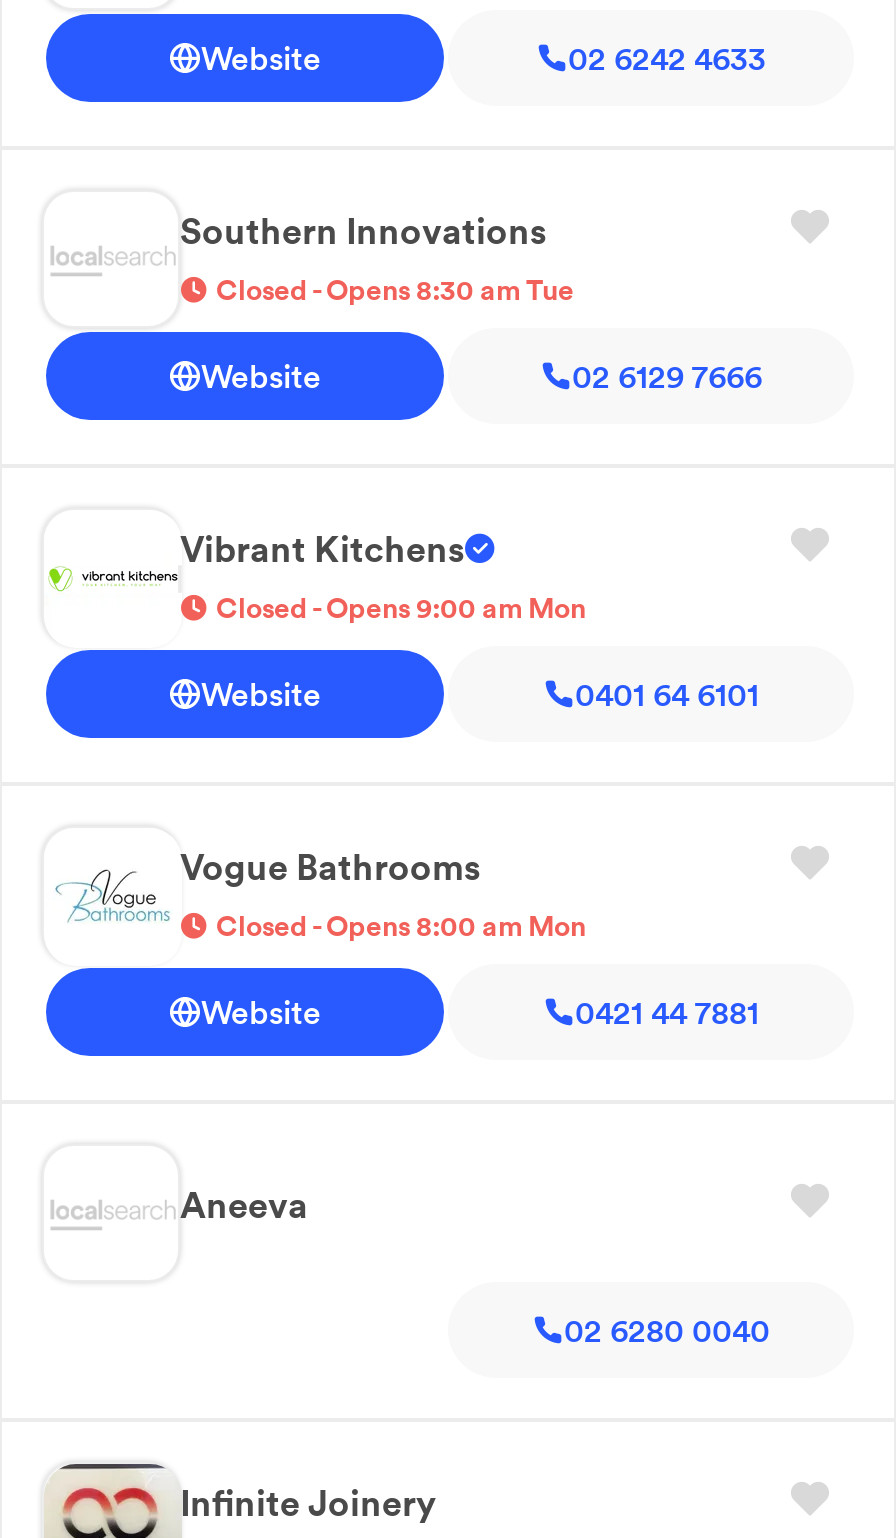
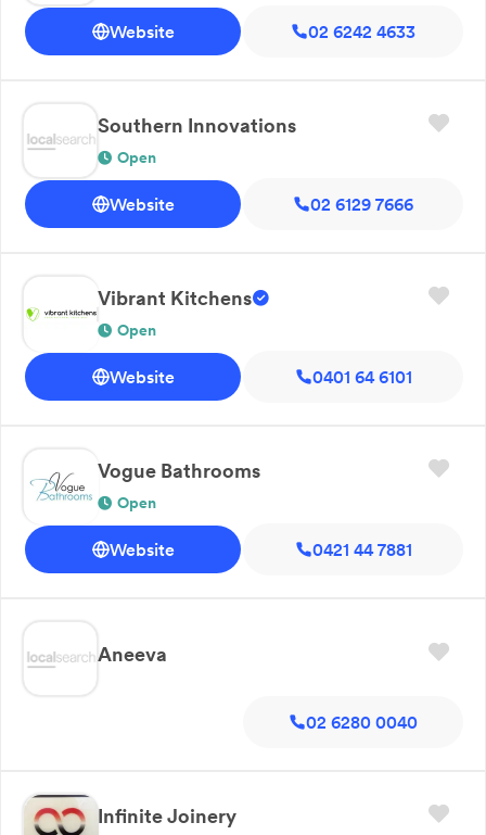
[216,271,574,307] Closed - Opens 8:30 am Tue -> [117,147,156,167] Open
[216,589,586,625] Closed - Opens 9:00 am Mon -> [117,320,156,340] Open
[216,907,586,943] Closed - Opens 8:00 am Mon -> [117,493,156,512] Open

